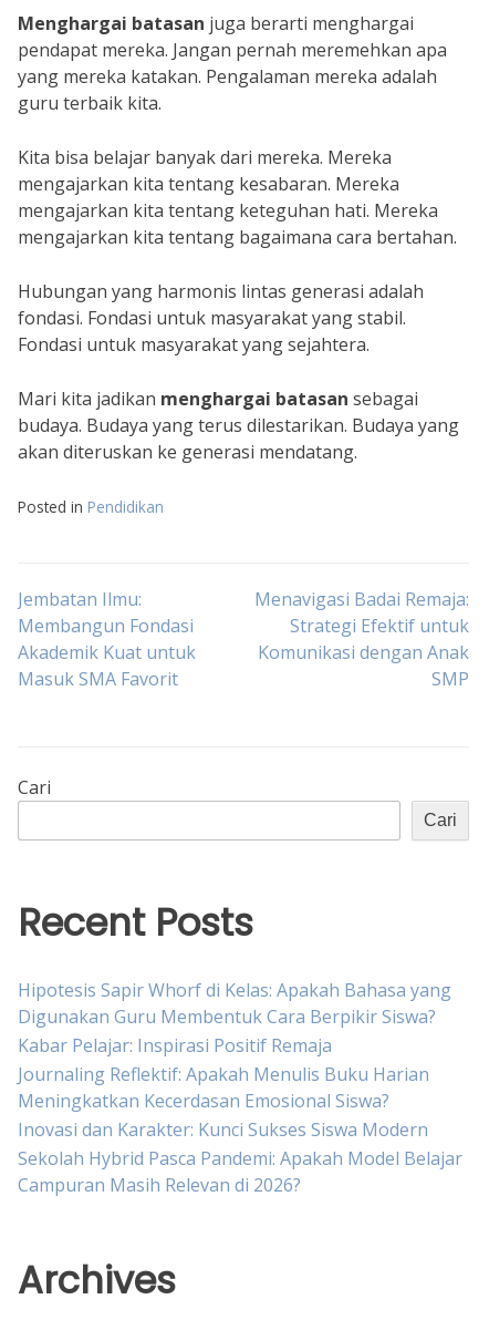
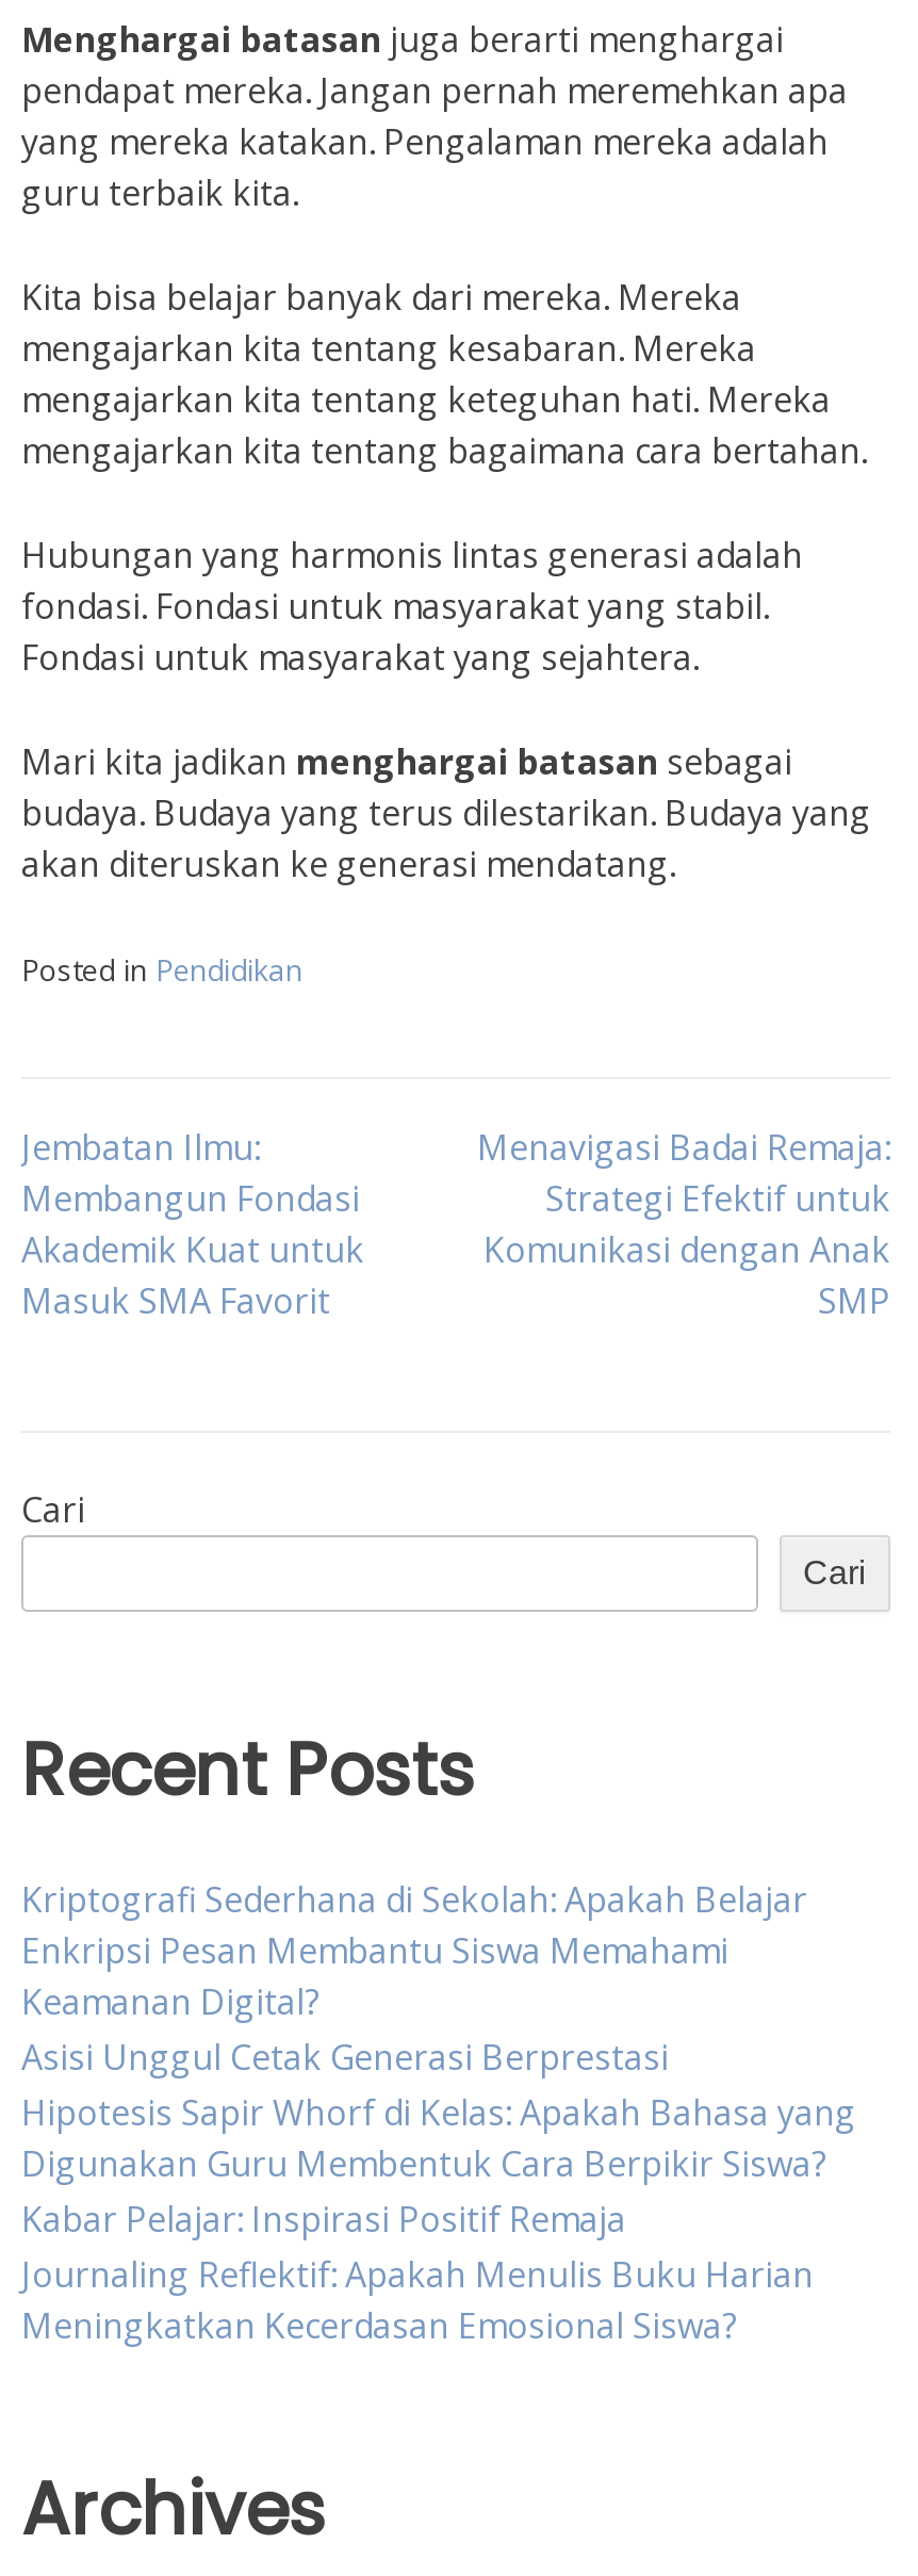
none -> [21,1875,807,2080] Kriptografi Sederhana di Sekolah: Apakah Belajar | Enkripsi Pesan Membantu Siswa Memahami | Keamanan Digital? | Asisi Unggul Cetak Generasi Berprestasi
moved [18,977,451,1112] -> [21,2088,856,2348]: Hipotesis Sapir Whorf di Kelas: Apakah Bahasa yang | Digunakan Guru Membentuk Cara Berpikir Siswa? | Kabar Pelajar: Inspirasi Positif Remaja | Journaling Reflektif: Apakah Menulis Buku Harian | Meningkatkan Kecerdasan Emosional Siswa?
[18,1117,462,1197] Inovasi dan Karakter: Kunci Sukses Siswa Modern | Sekolah Hybrid Pasca Pandemi: Apakah Model Belajar | Campuran Masih Relevan di 2026? -> none

